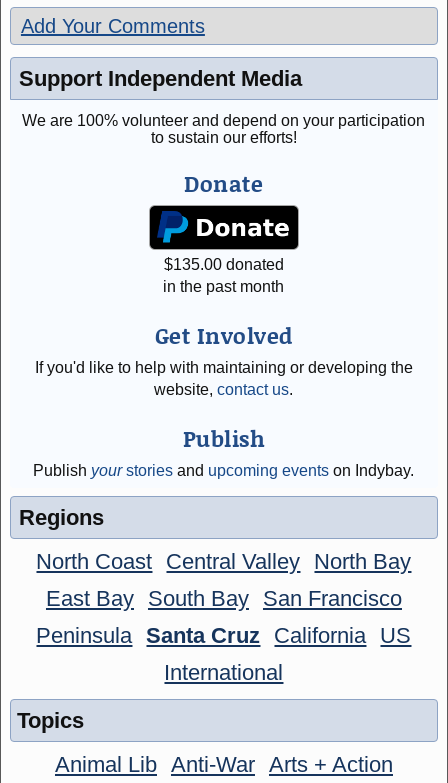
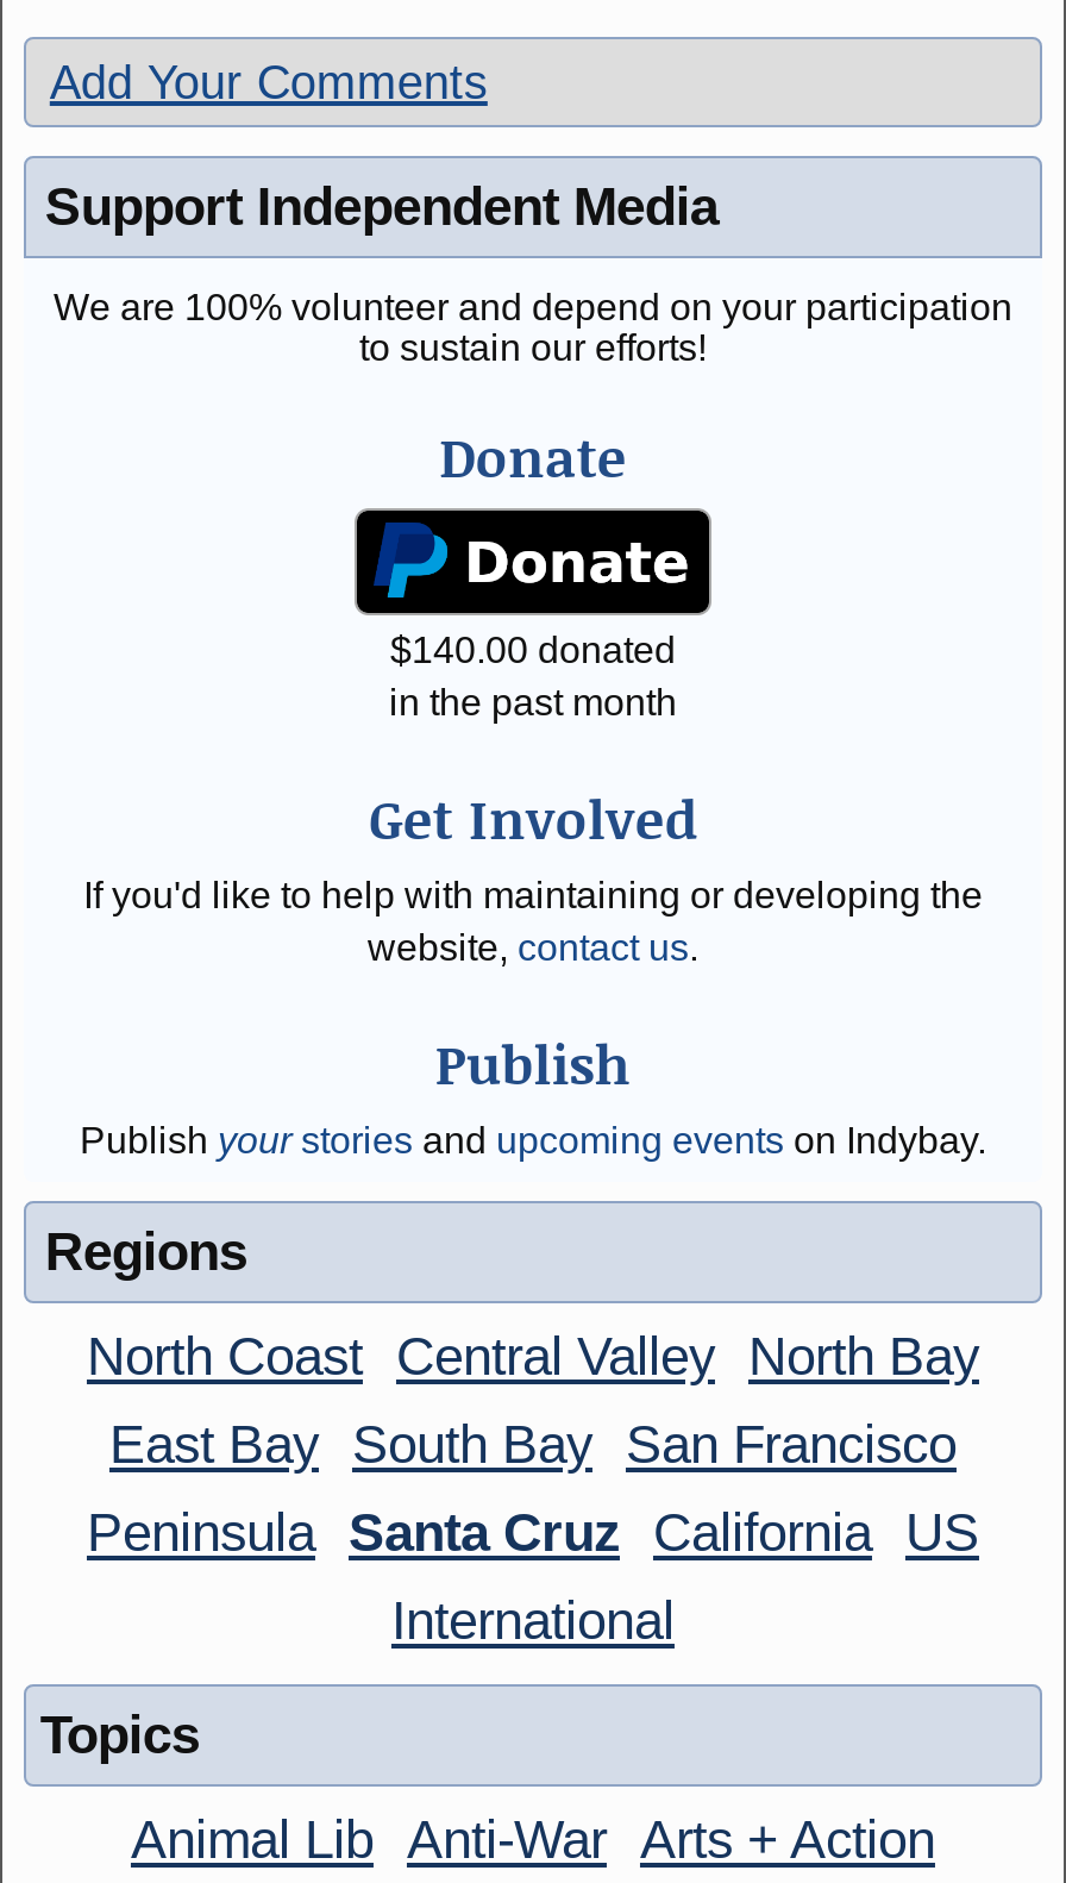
[164,256,284,273] $135.00 donated -> [390,629,676,669] $140.00 donated

